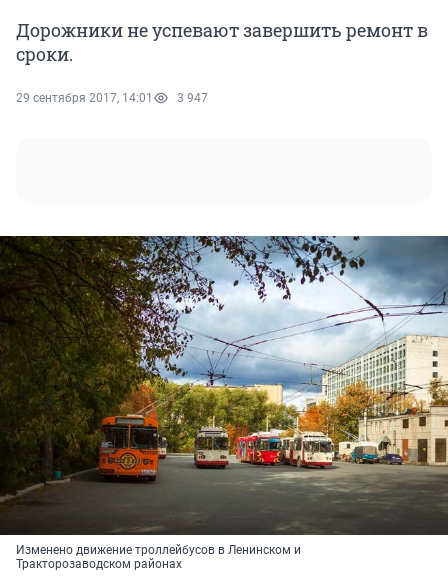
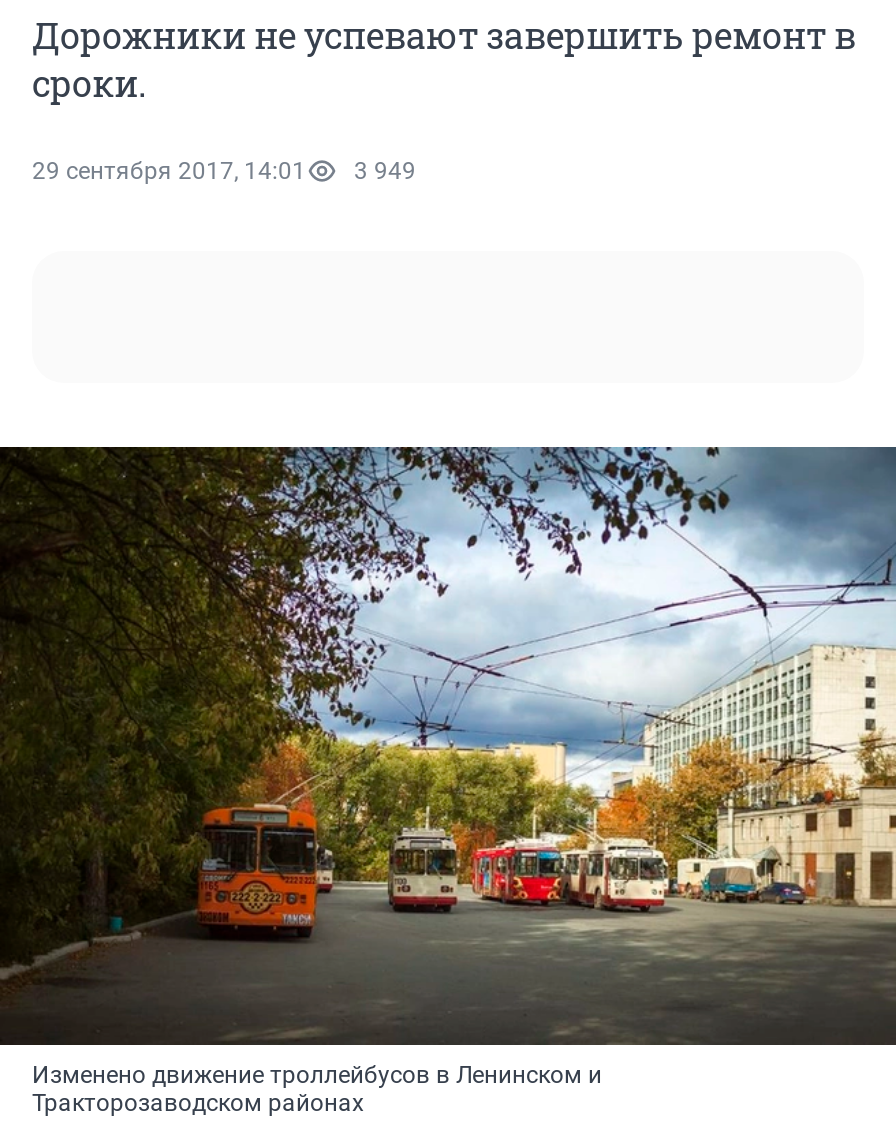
[16,91,208,105] 29 сентября 2017, 14:01 3 947 -> [32,157,416,185] 29 сентября 2017, 14:01 3 949

